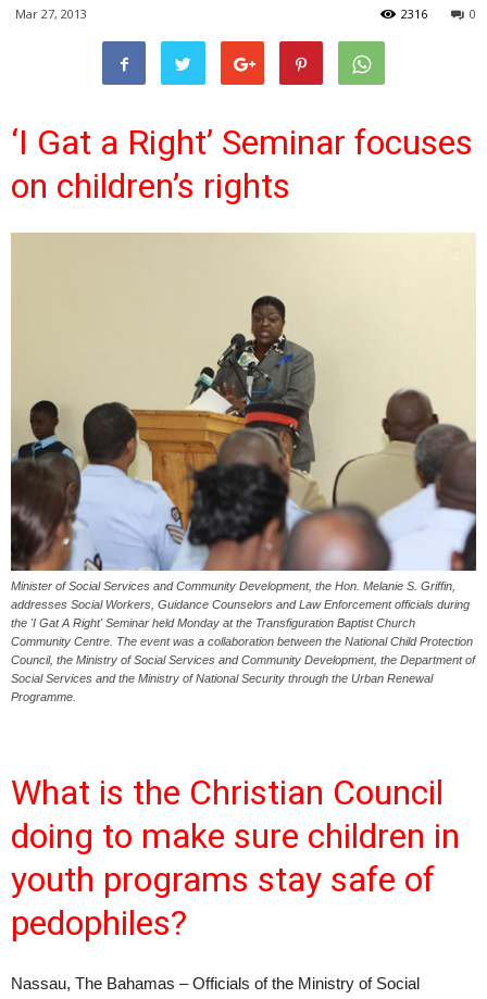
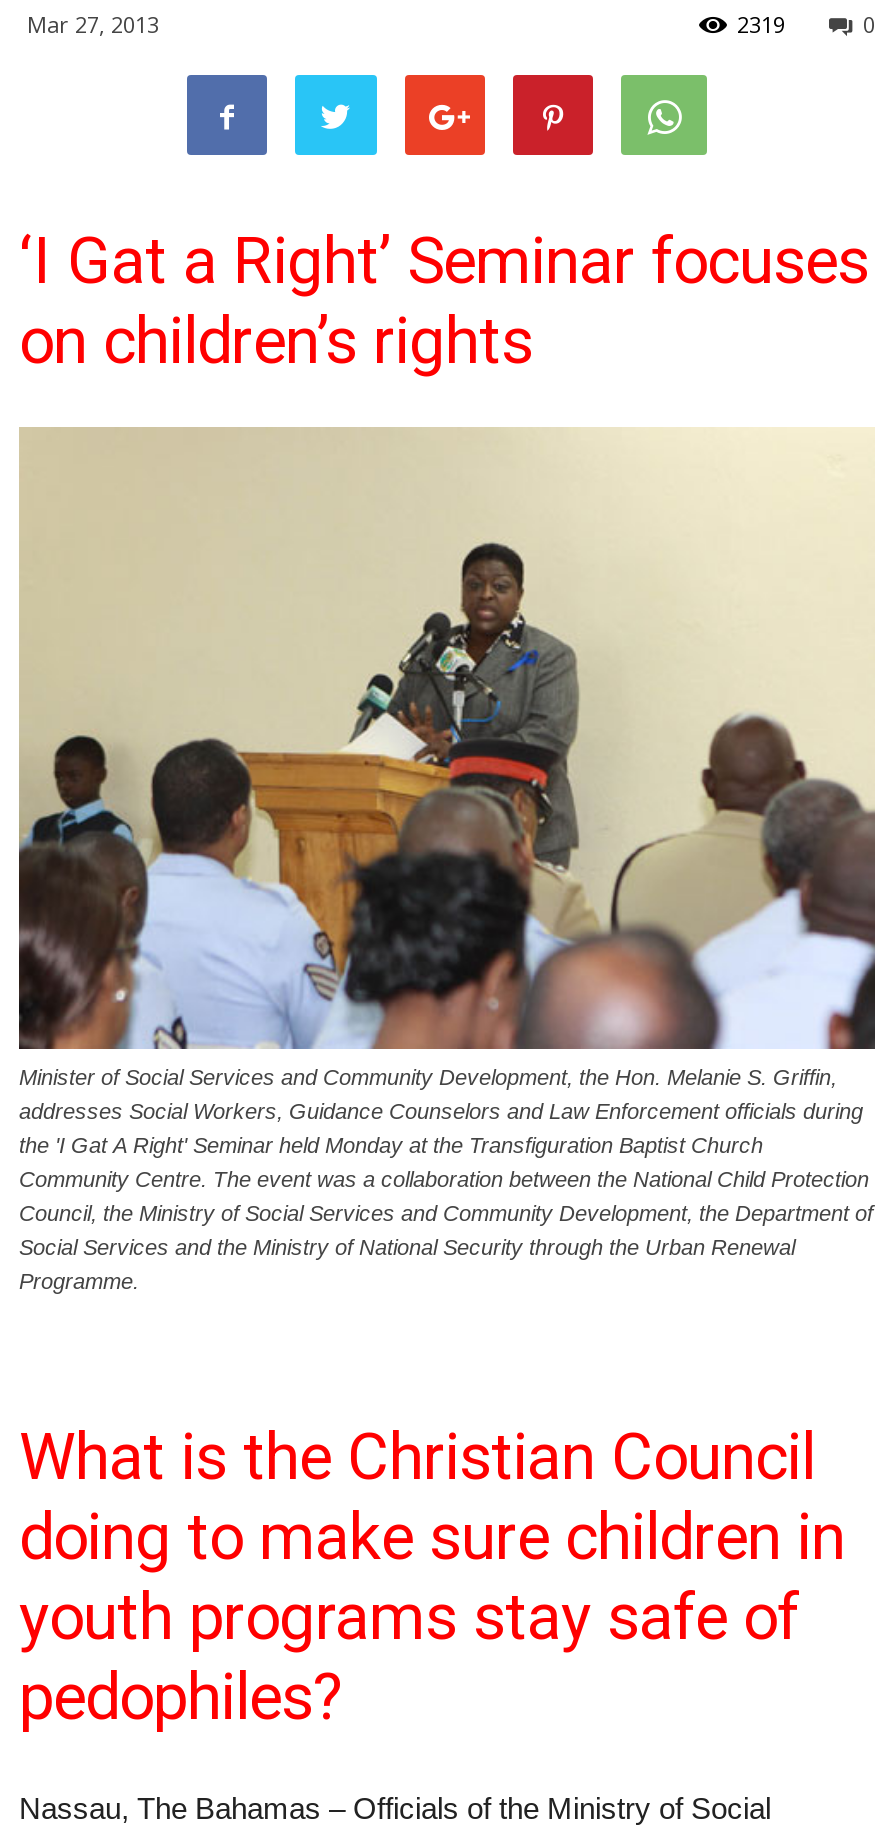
[401,5,427,22] 2316 -> [737,9,785,39] 2319

